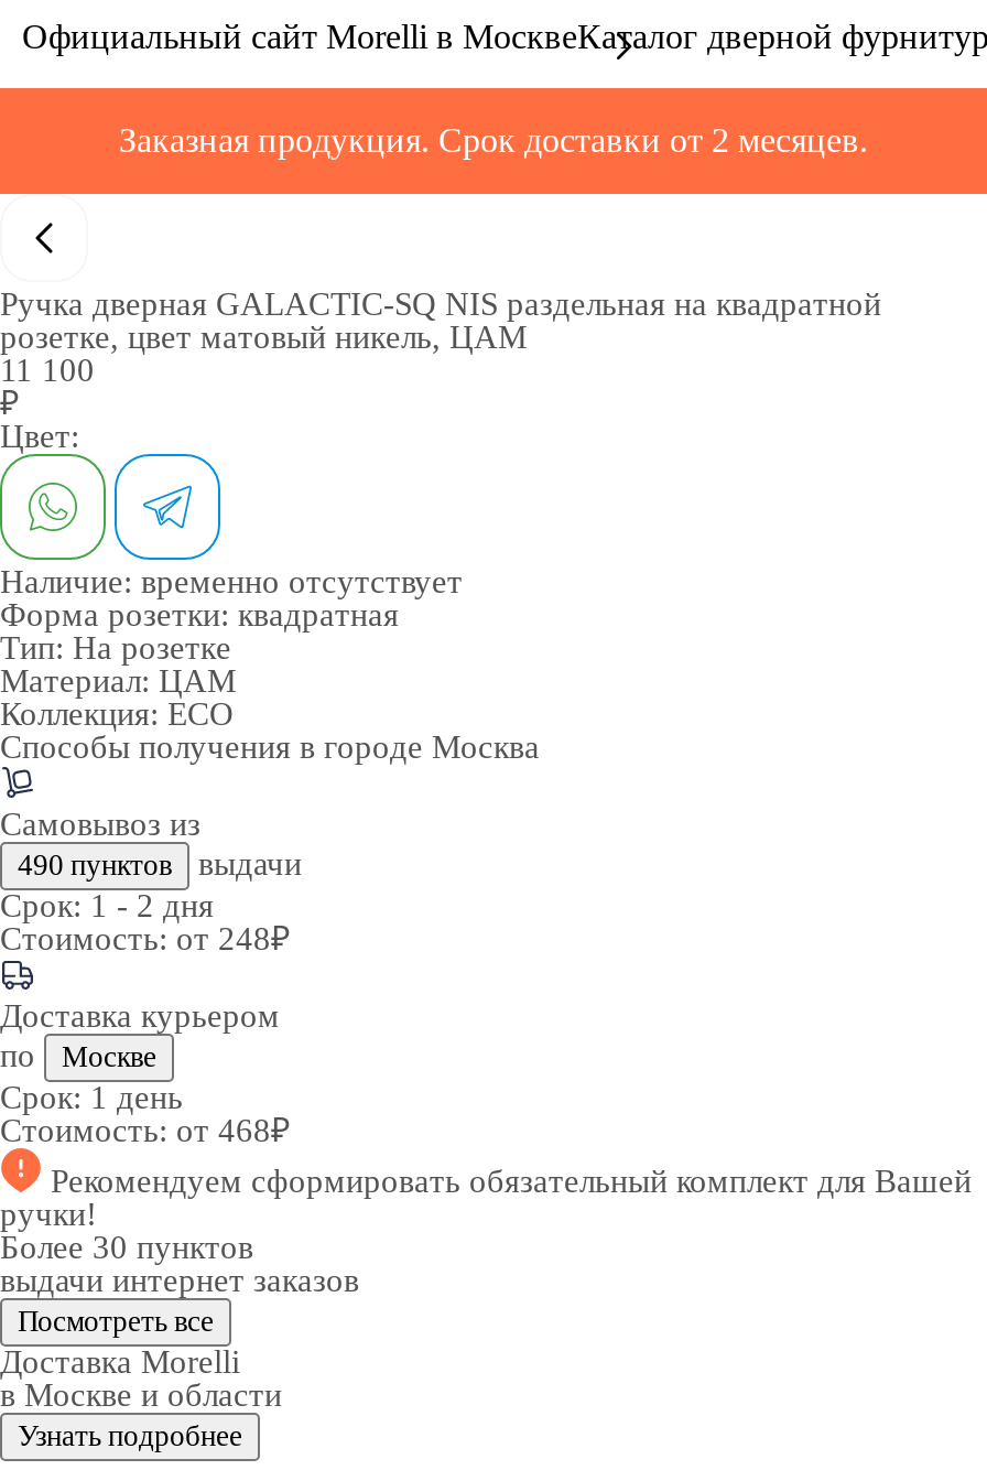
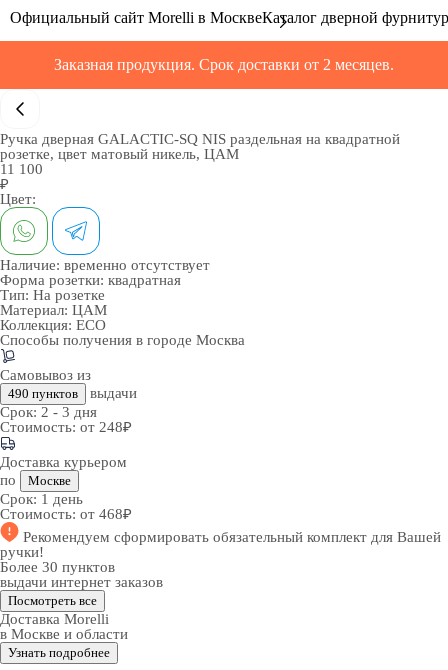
[0,888,214,923] Срок:1 - 2 дня -> [0,404,97,420] Срок:2 - 3 дня

